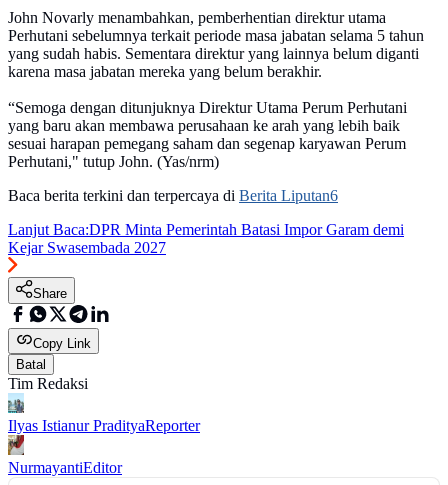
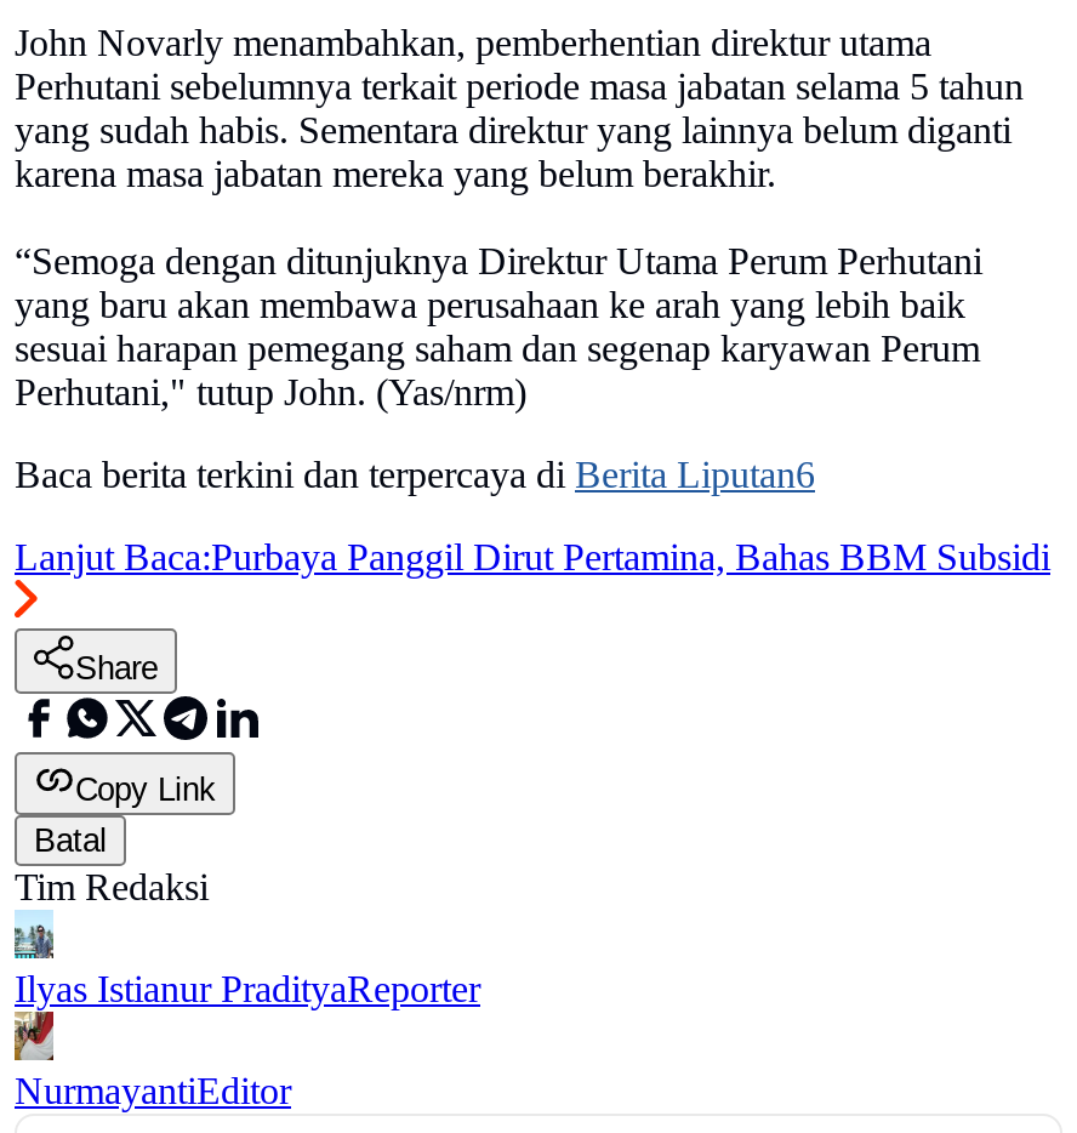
[8,221,404,256] Lanjut Baca:DPR Minta Pemerintah Batasi Impor Garam demi | Kejar Swasembada 2027 -> [15,537,1050,579] Lanjut Baca:Purbaya Panggil Dirut Pertamina, Bahas BBM Subsidi

